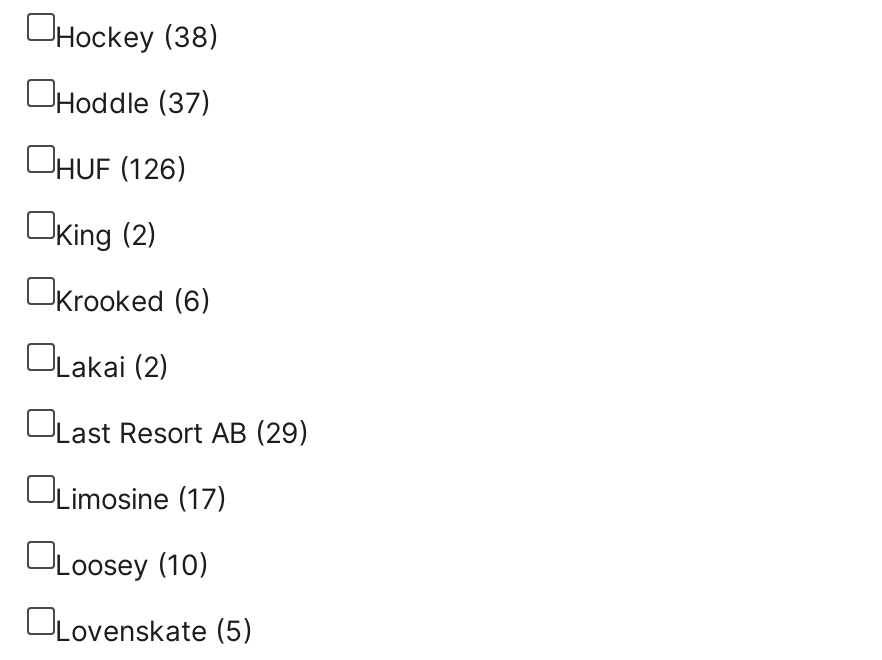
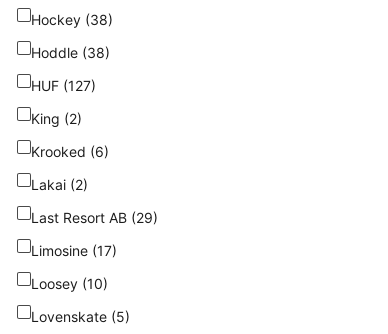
[55,85,211,119] Hoddle (37) -> [31,44,110,61] Hoddle (38)
[55,151,187,185] HUF (126) -> [31,77,96,94] HUF (127)

